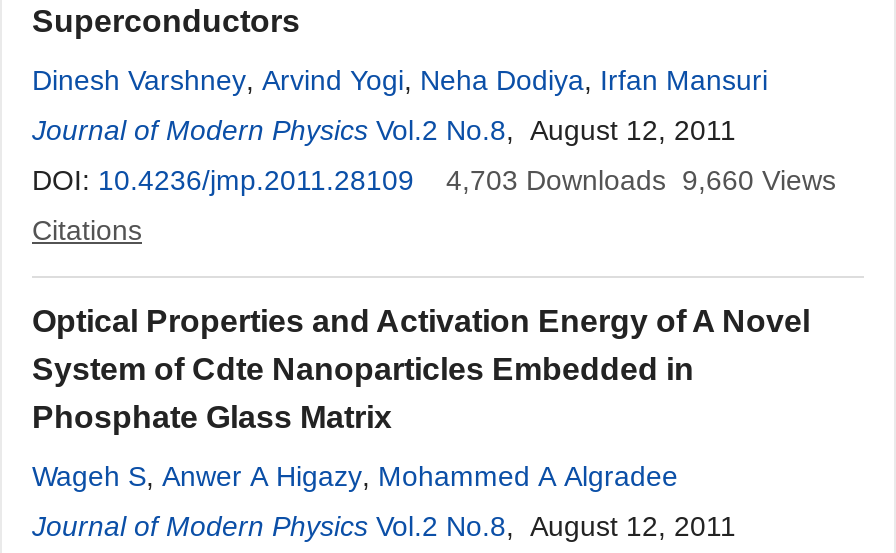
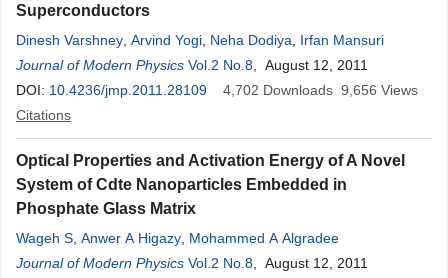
[446,164,836,196] 4,703 Downloads 9,660 Views -> [223,82,418,98] 4,702 Downloads 9,656 Views

